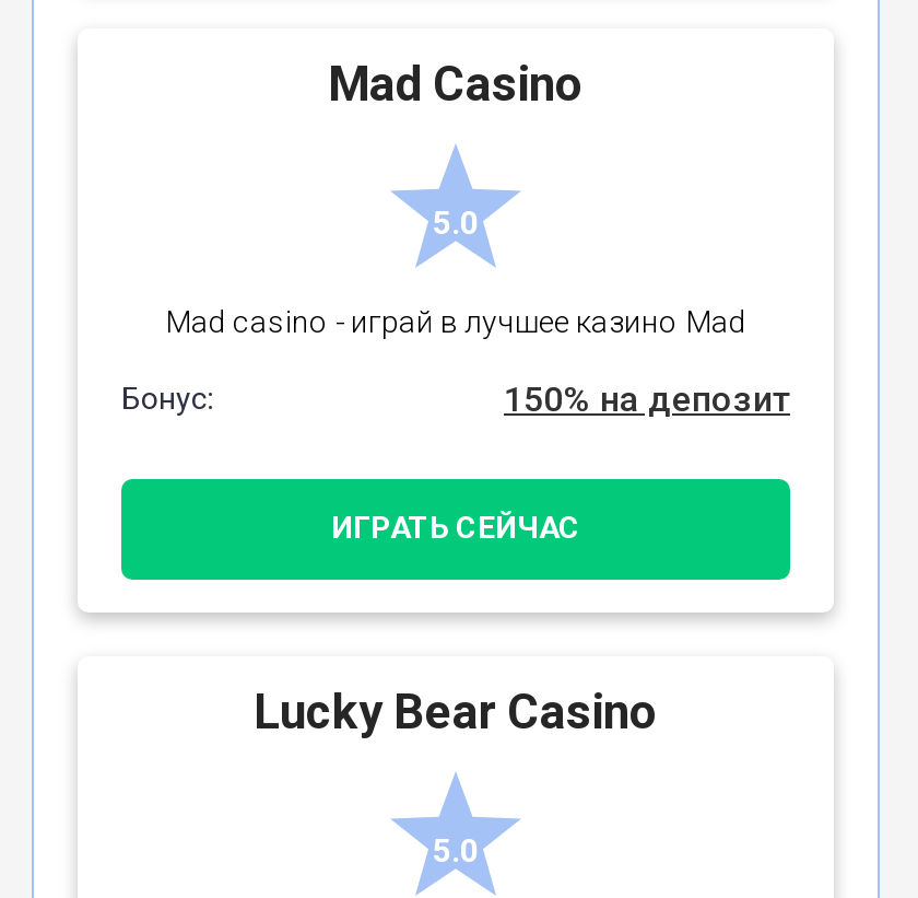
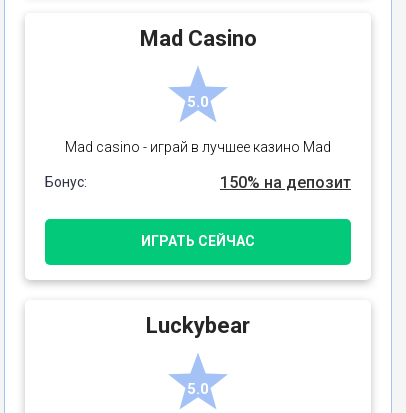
[254,684,658,739] Lucky Bear Casino -> [146,313,250,338] Luckybear

